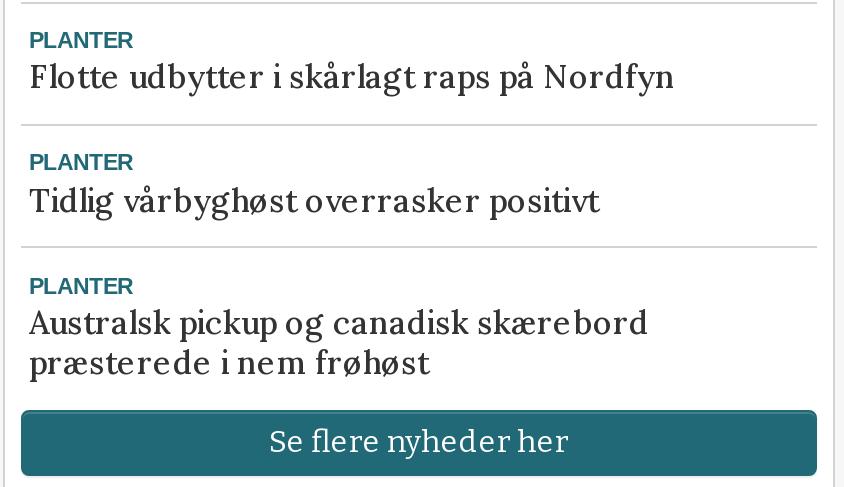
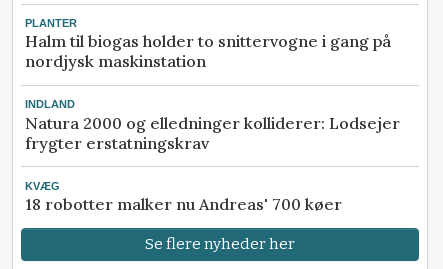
[29,57,675,97] Flotte udbytter i skårlagt raps på Nordfyn -> [25,31,391,71] Halm til biogas holder to snittervogne i gang på | nordjysk maskinstation
[29,151,599,220] PLANTER | Tidlig vårbyghøst overrasker positivt -> [25,98,400,153] INDLAND | Natura 2000 og elledninger kolliderer: Lodsejer | frygter erstatningskrav
[29,273,649,382] PLANTER | Australsk pickup og canadisk skærebord | præsterede i nem frøhøst -> [25,180,342,214] KVÆG | 18 robotter malker nu Andreas' 700 køer

